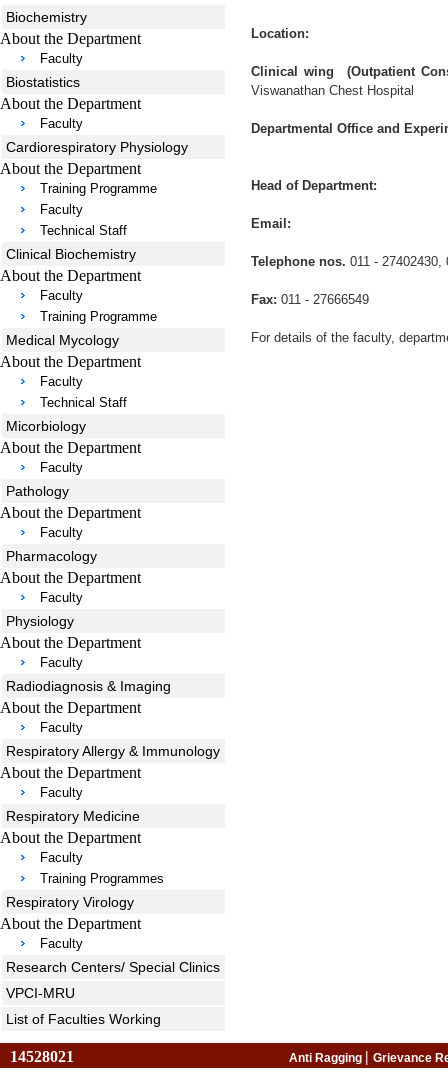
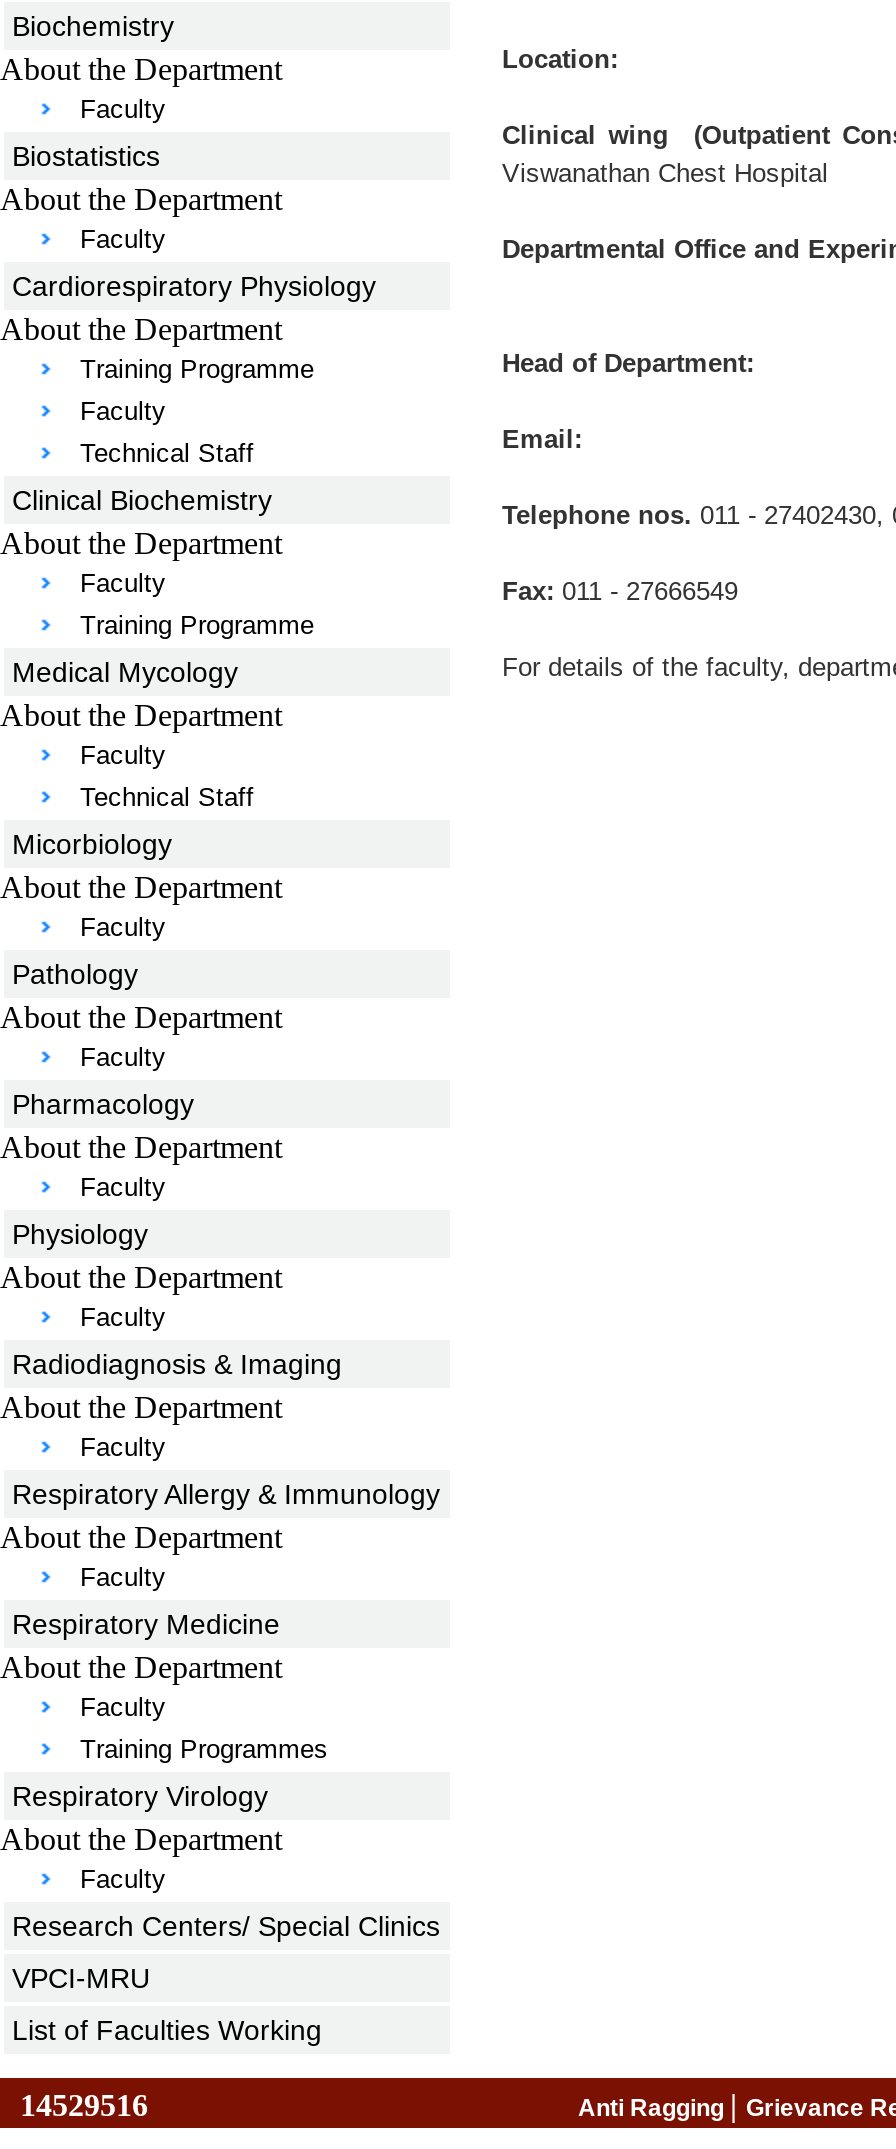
[10,1048,74,1065] 14528021 -> [20,2088,148,2122] 14529516

